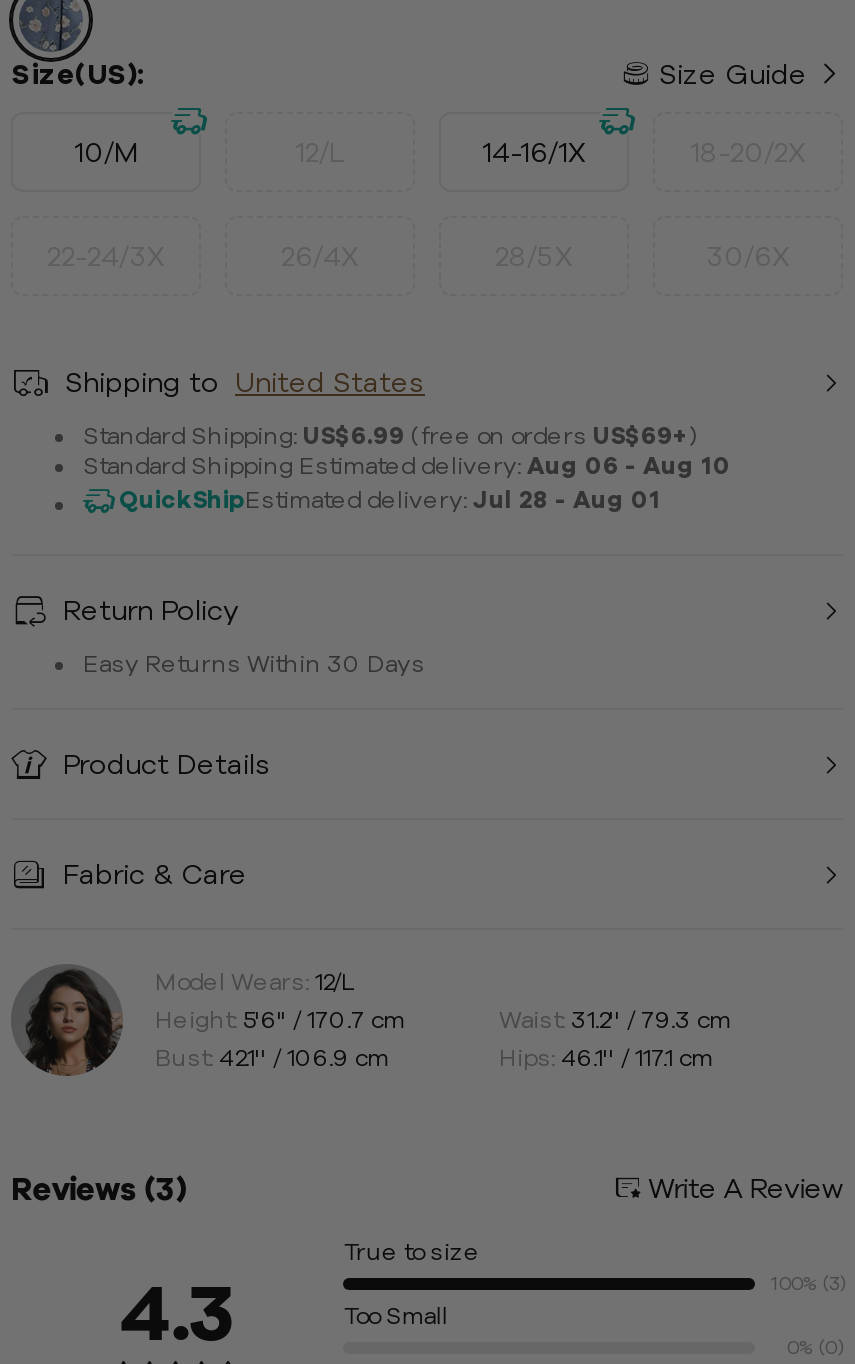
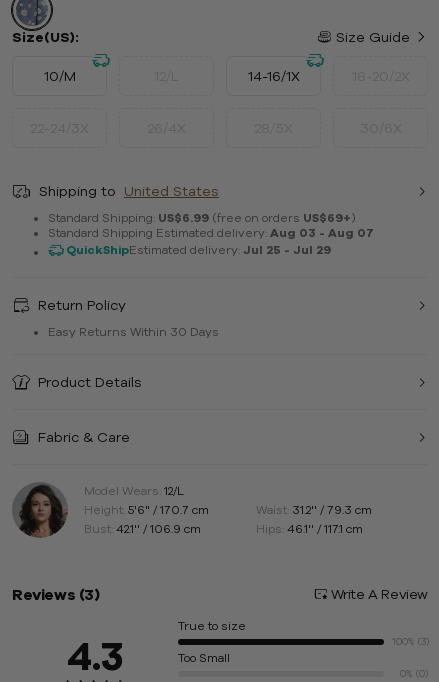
[83,453,731,479] Standard Shipping Estimated delivery: Aug 06 - Aug 10 -> [48,226,374,239] Standard Shipping Estimated delivery: Aug 03 - Aug 07
[119,487,661,513] QuickShipEstimated delivery: Jul 28 - Aug 01 -> [66,243,331,256] QuickShipEstimated delivery: Jul 25 - Jul 29

